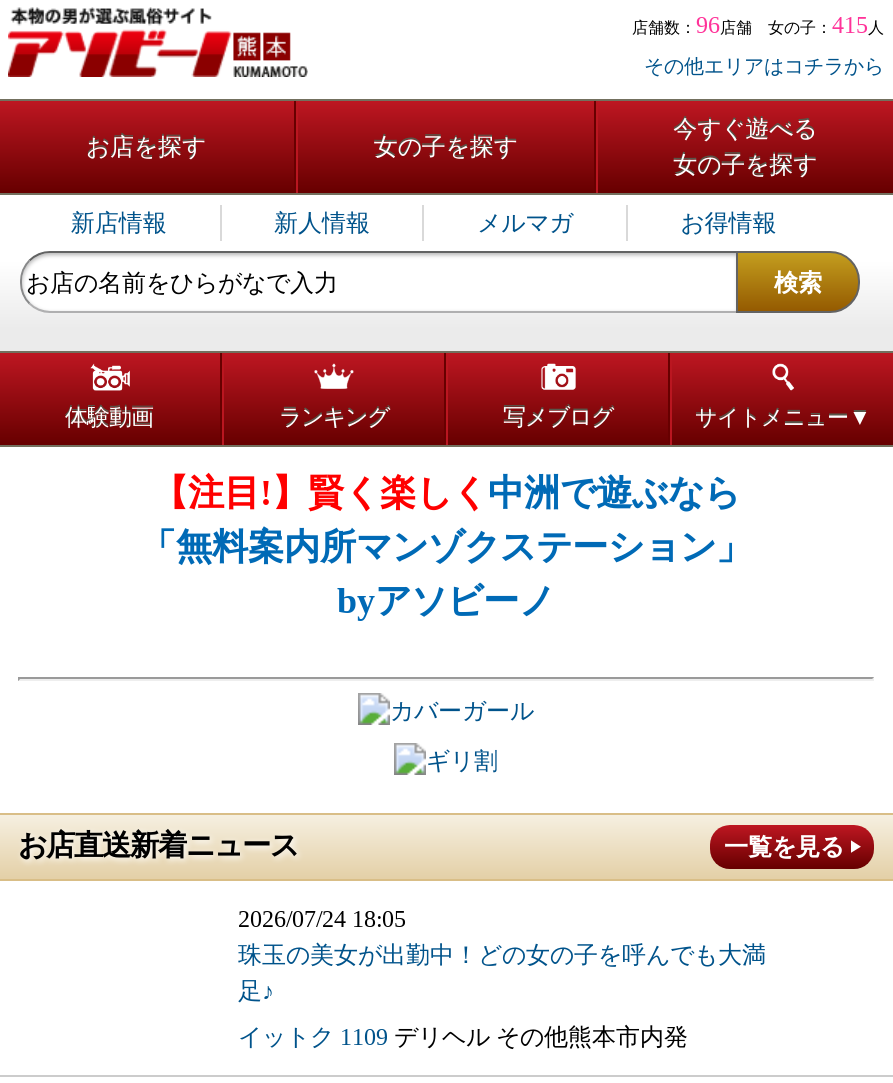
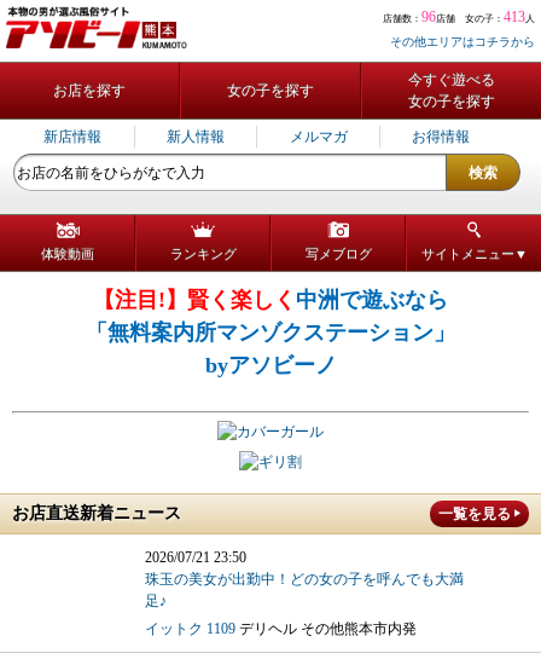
[632,11,884,39] 店舗数：96店舗 女の子：415人 -> [383,8,535,25] 店舗数：96店舗 女の子：413人
[238,905,406,933] 2026/07/24 18:05 -> [145,549,246,566] 2026/07/21 23:50

